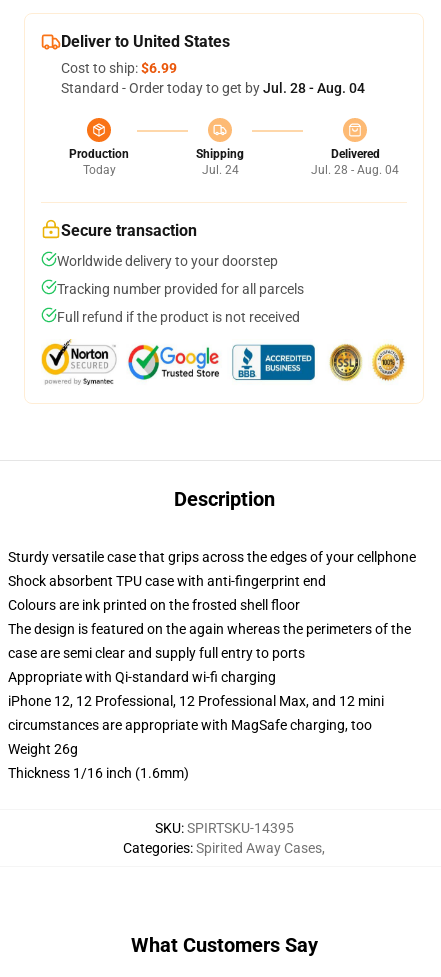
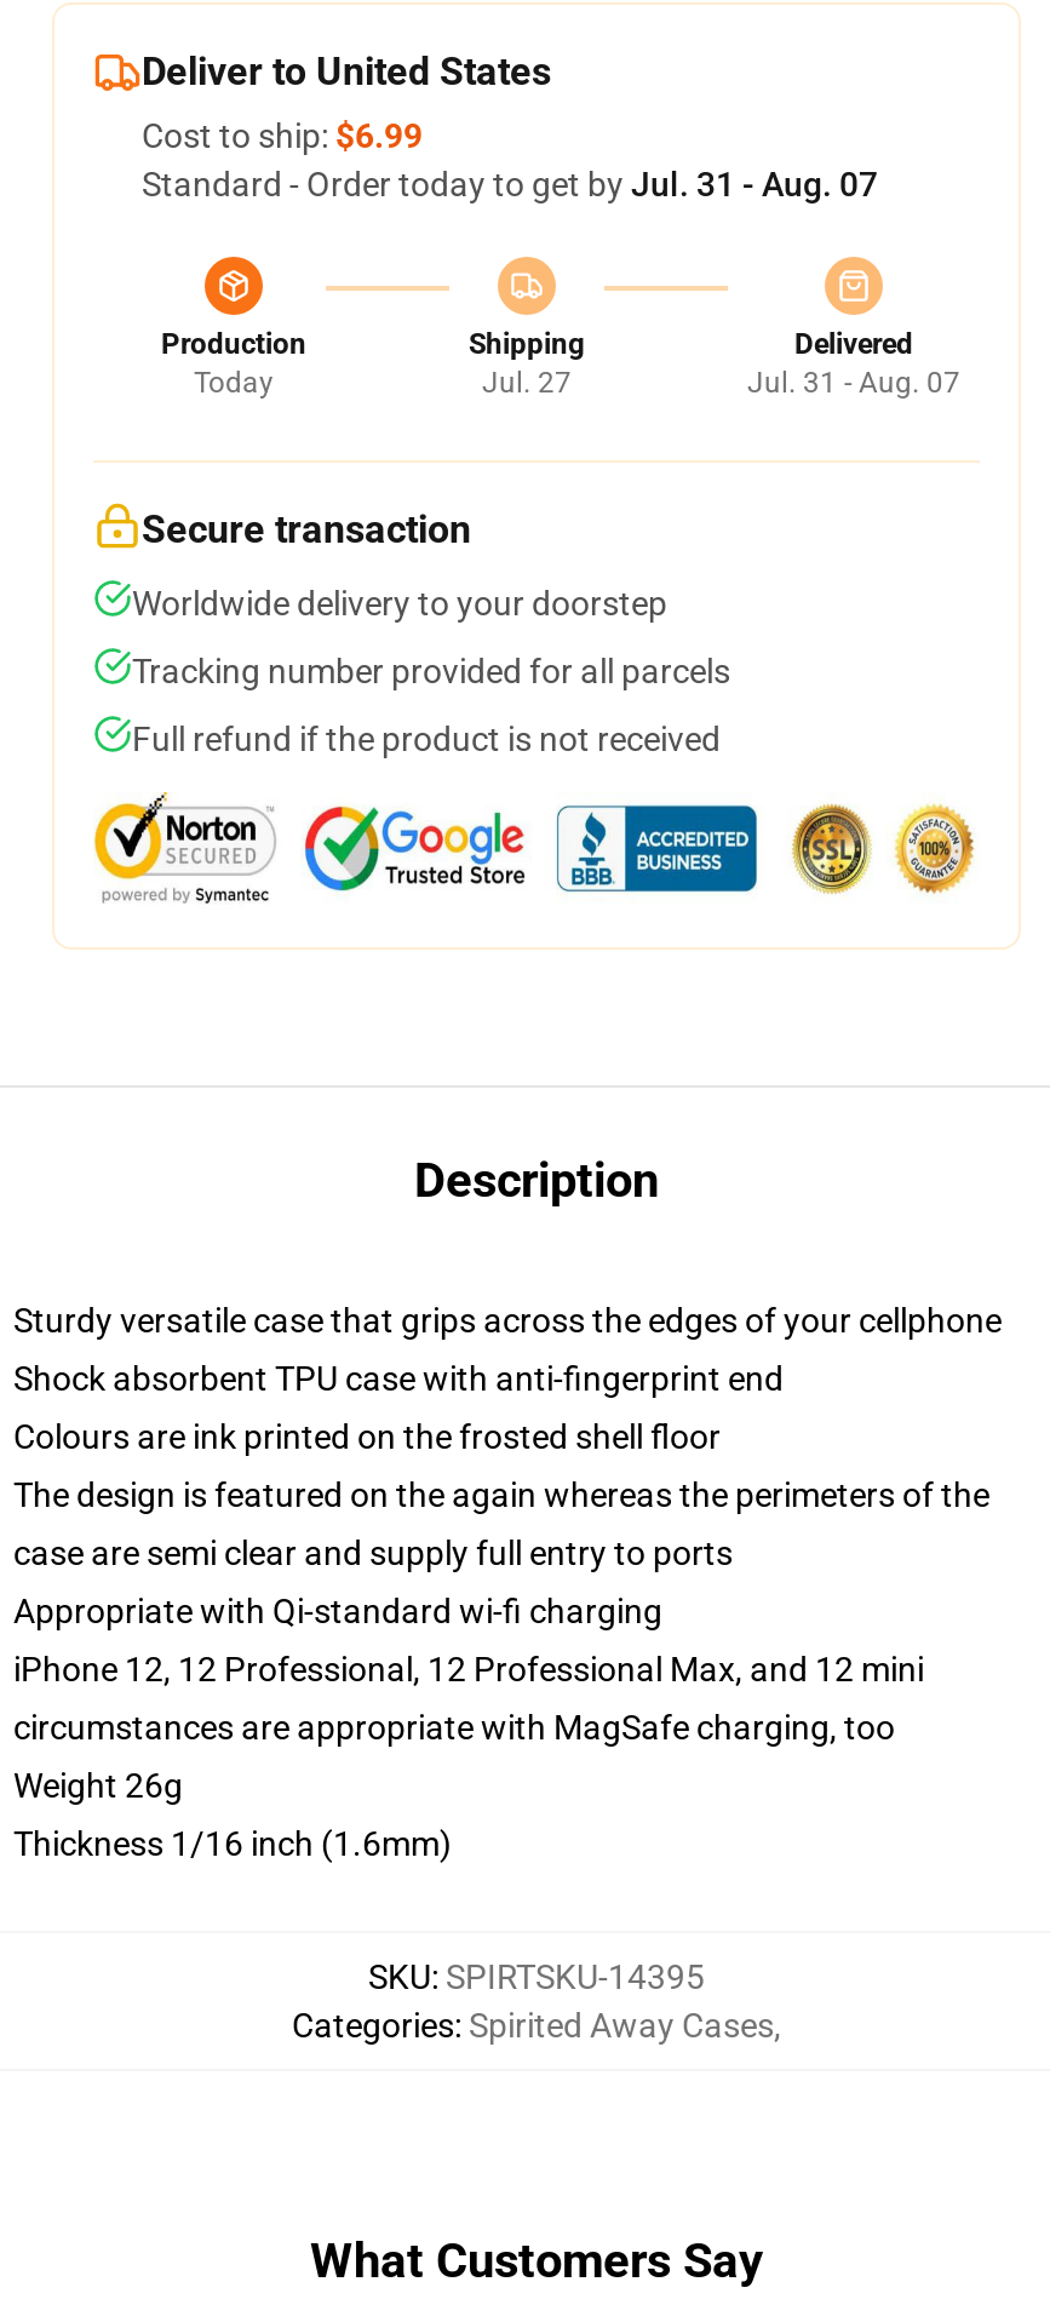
[61,80,365,96] Standard - Order today to get by Jul. 28 - Aug. 04 -> [142,165,878,203] Standard - Order today to get by Jul. 31 - Aug. 07
[201,163,238,177] Jul. 24 -> [482,366,572,400] Jul. 27
[311,163,399,177] Jul. 28 - Aug. 04 -> [747,366,960,400] Jul. 31 - Aug. 07

